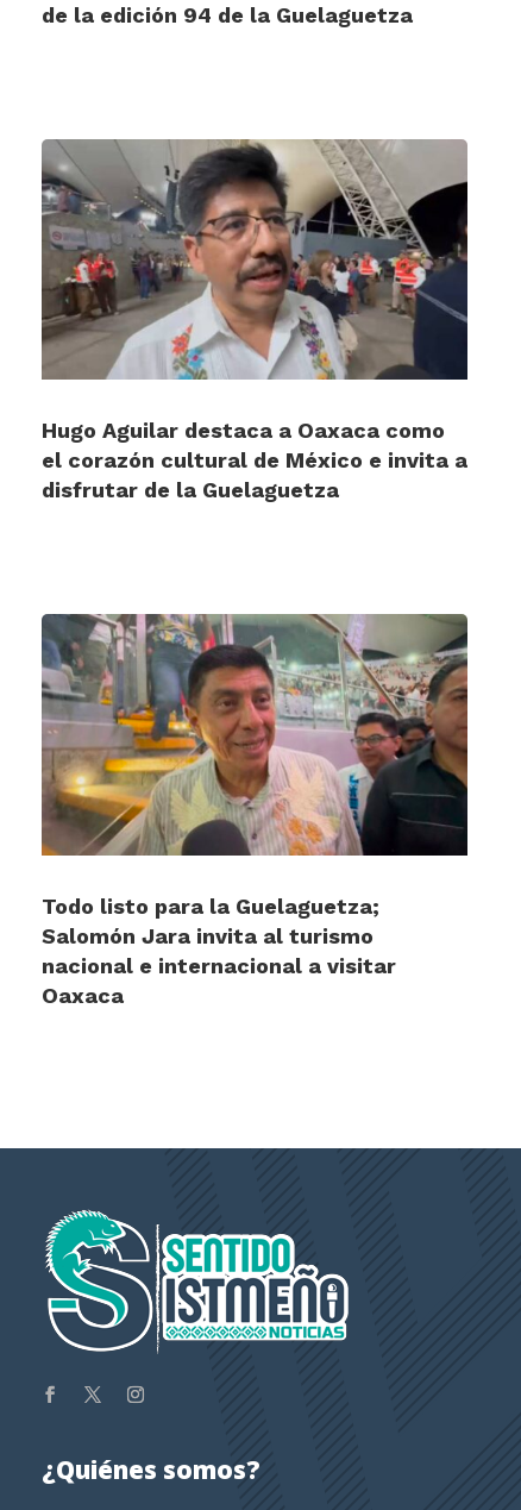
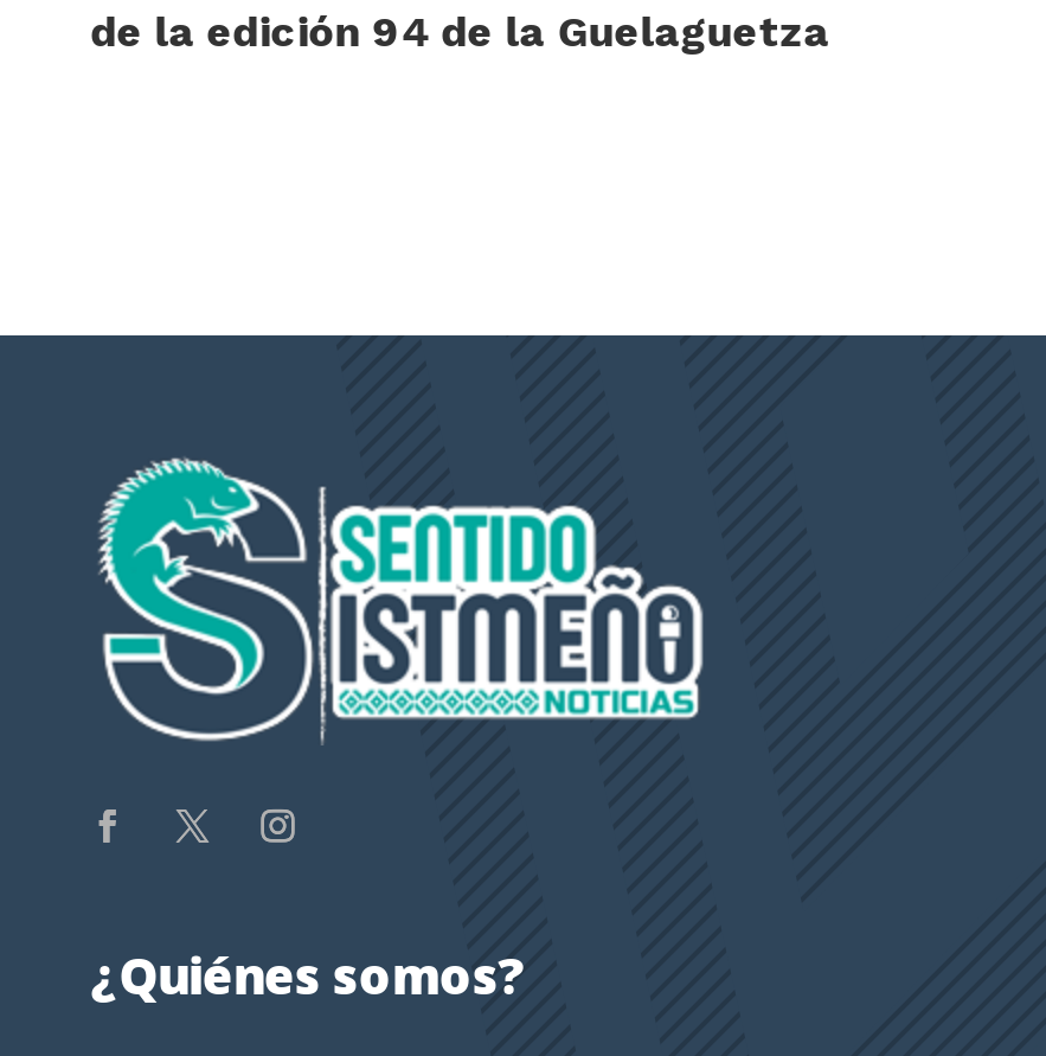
[40,138,469,502] [image] | Hugo Aguilar destaca a Oaxaca como | el corazón cultural de México e invita a | disfrutar de la Guelaguetza -> none
[40,613,469,1008] [image] | Todo listo para la Guelaguetza; | Salomón Jara invita al turismo | nacional e internacional a visitar | Oaxaca -> none

